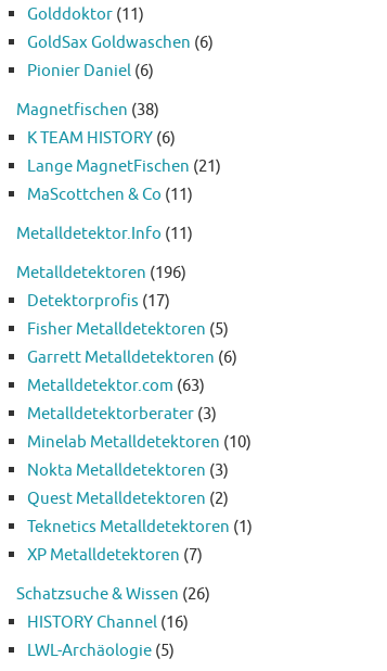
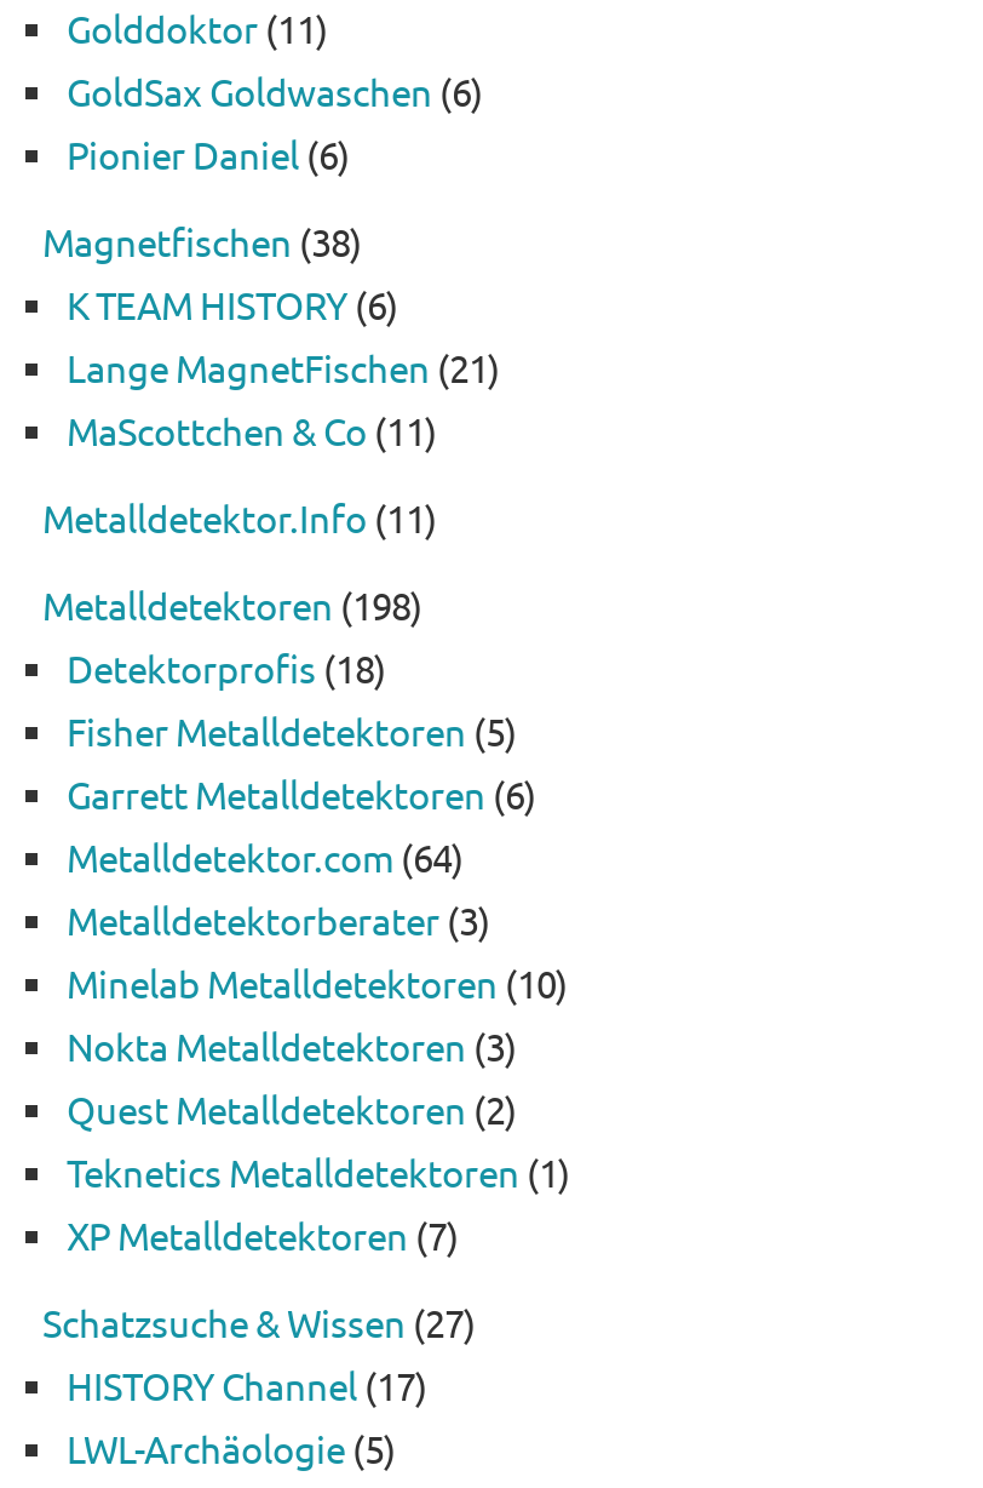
[16,262,186,284] Metalldetektoren (196) -> [42,585,422,633] Metalldetektoren (198)
[27,290,170,312] Detektorprofis (17) -> [67,648,386,696] Detektorprofis (18)
[27,375,205,397] Metalldetektor.com (63) -> [67,837,464,885] Metalldetektor.com (64)
[16,583,210,605] Schatzsuche & Wissen (26) -> [42,1302,476,1350] Schatzsuche & Wissen (27)
[27,612,189,633] HISTORY Channel (16) -> [67,1365,427,1413] HISTORY Channel (17)

